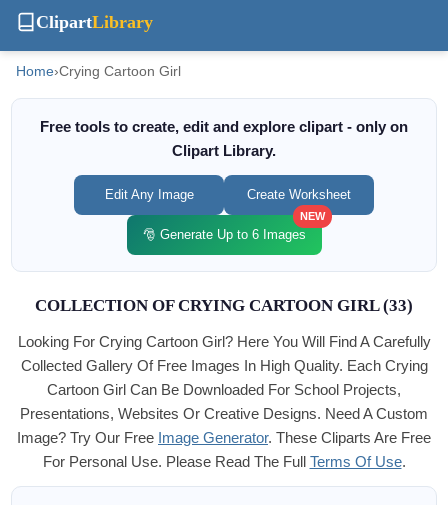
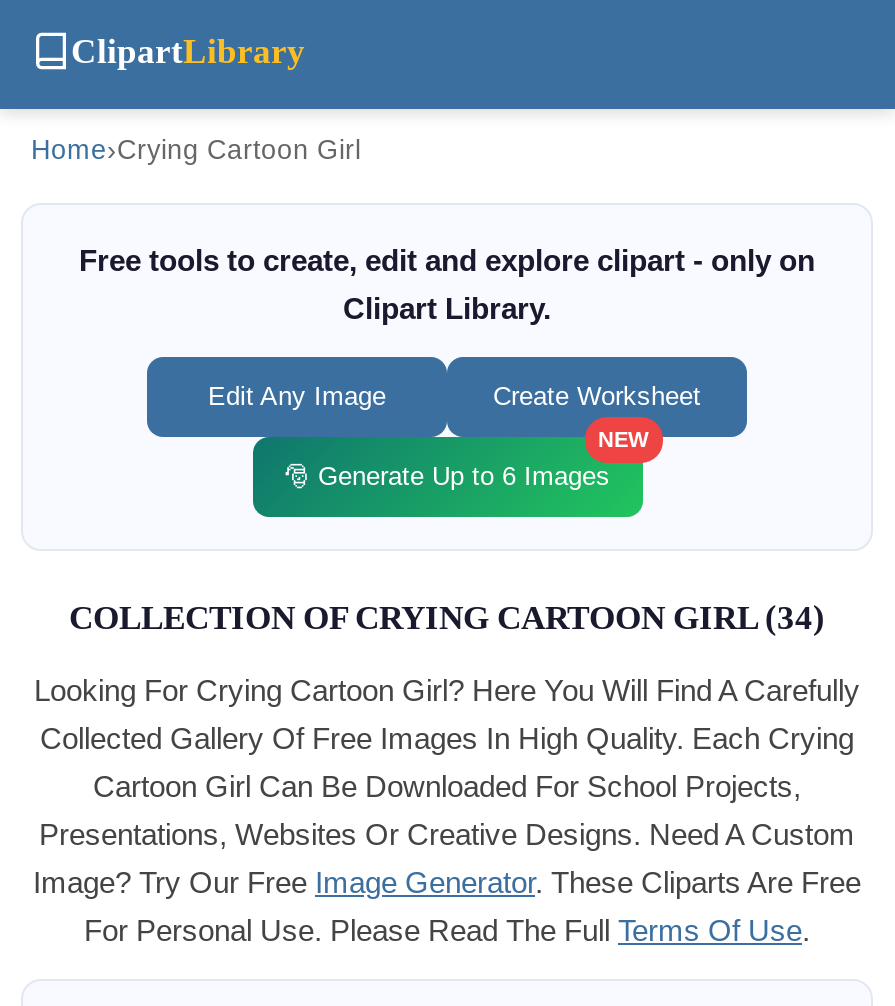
[35,296,413,315] COLLECTION OF CRYING CARTOON GIRL (33) -> [69,599,825,637] COLLECTION OF CRYING CARTOON GIRL (34)

